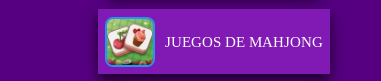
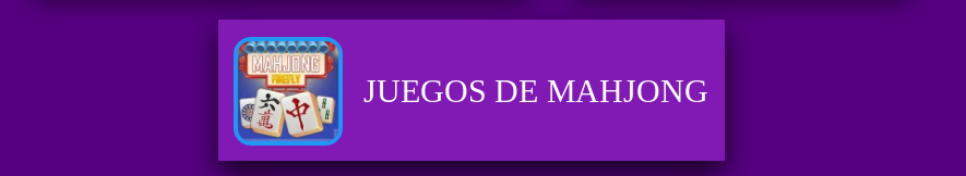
[106,19,154,66] [image] -> [238,39,338,141] [image]

